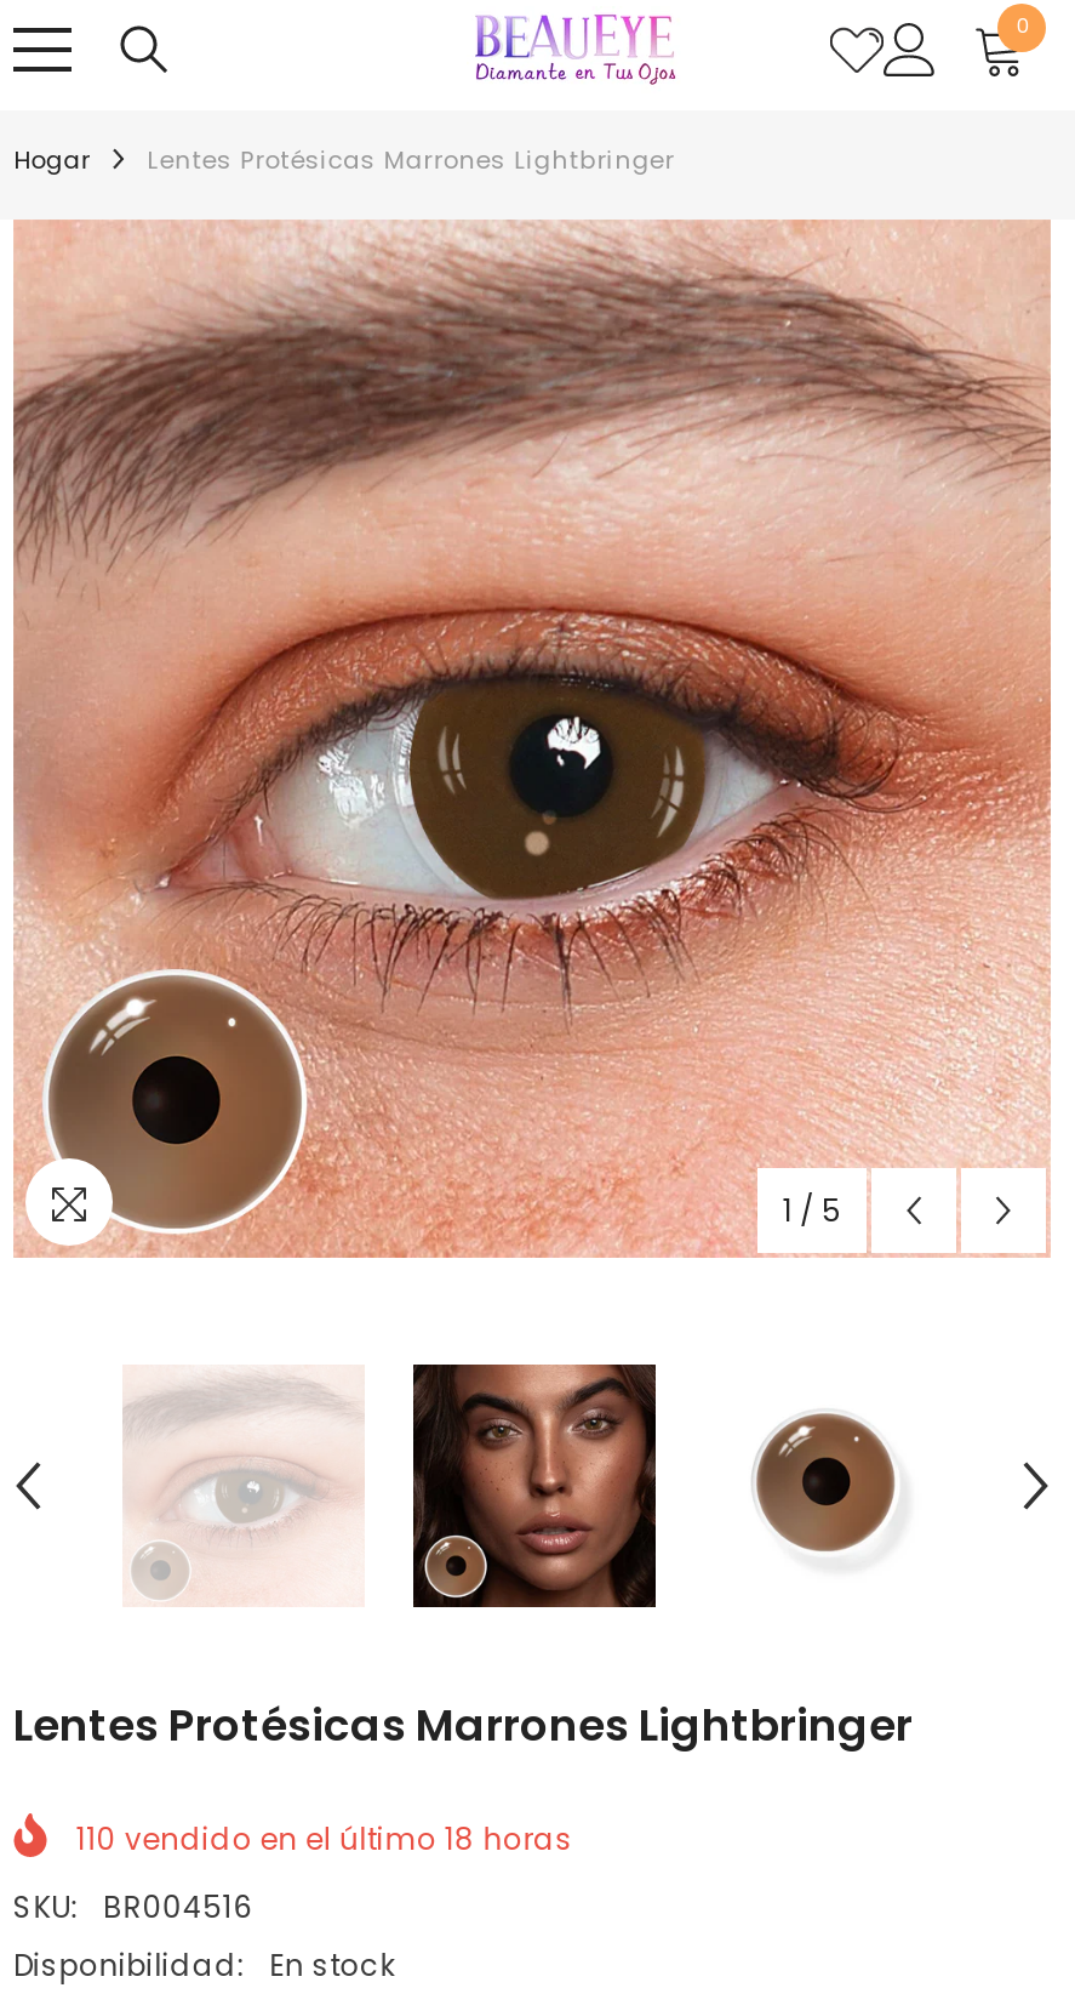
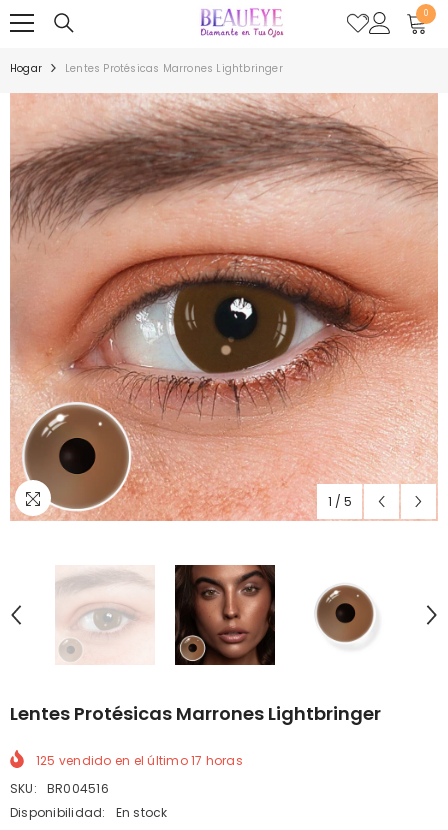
[76,1817,573,1859] 110 vendido en el último 18 horas -> [36,752,243,769] 125 vendido en el último 17 horas

